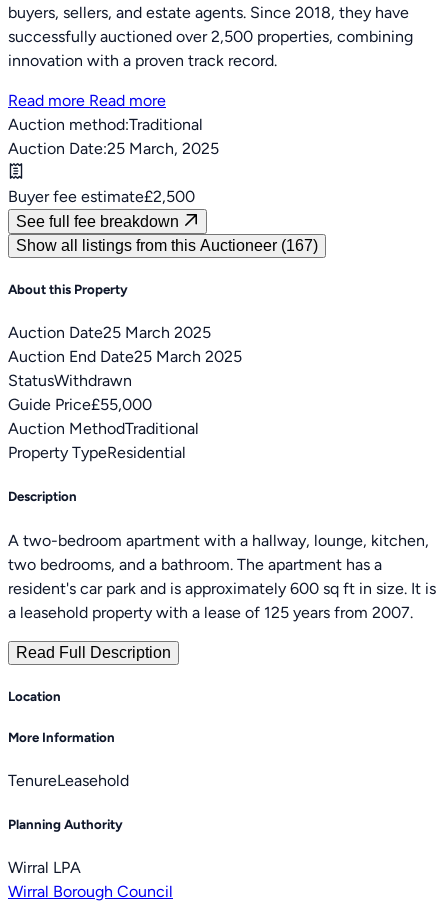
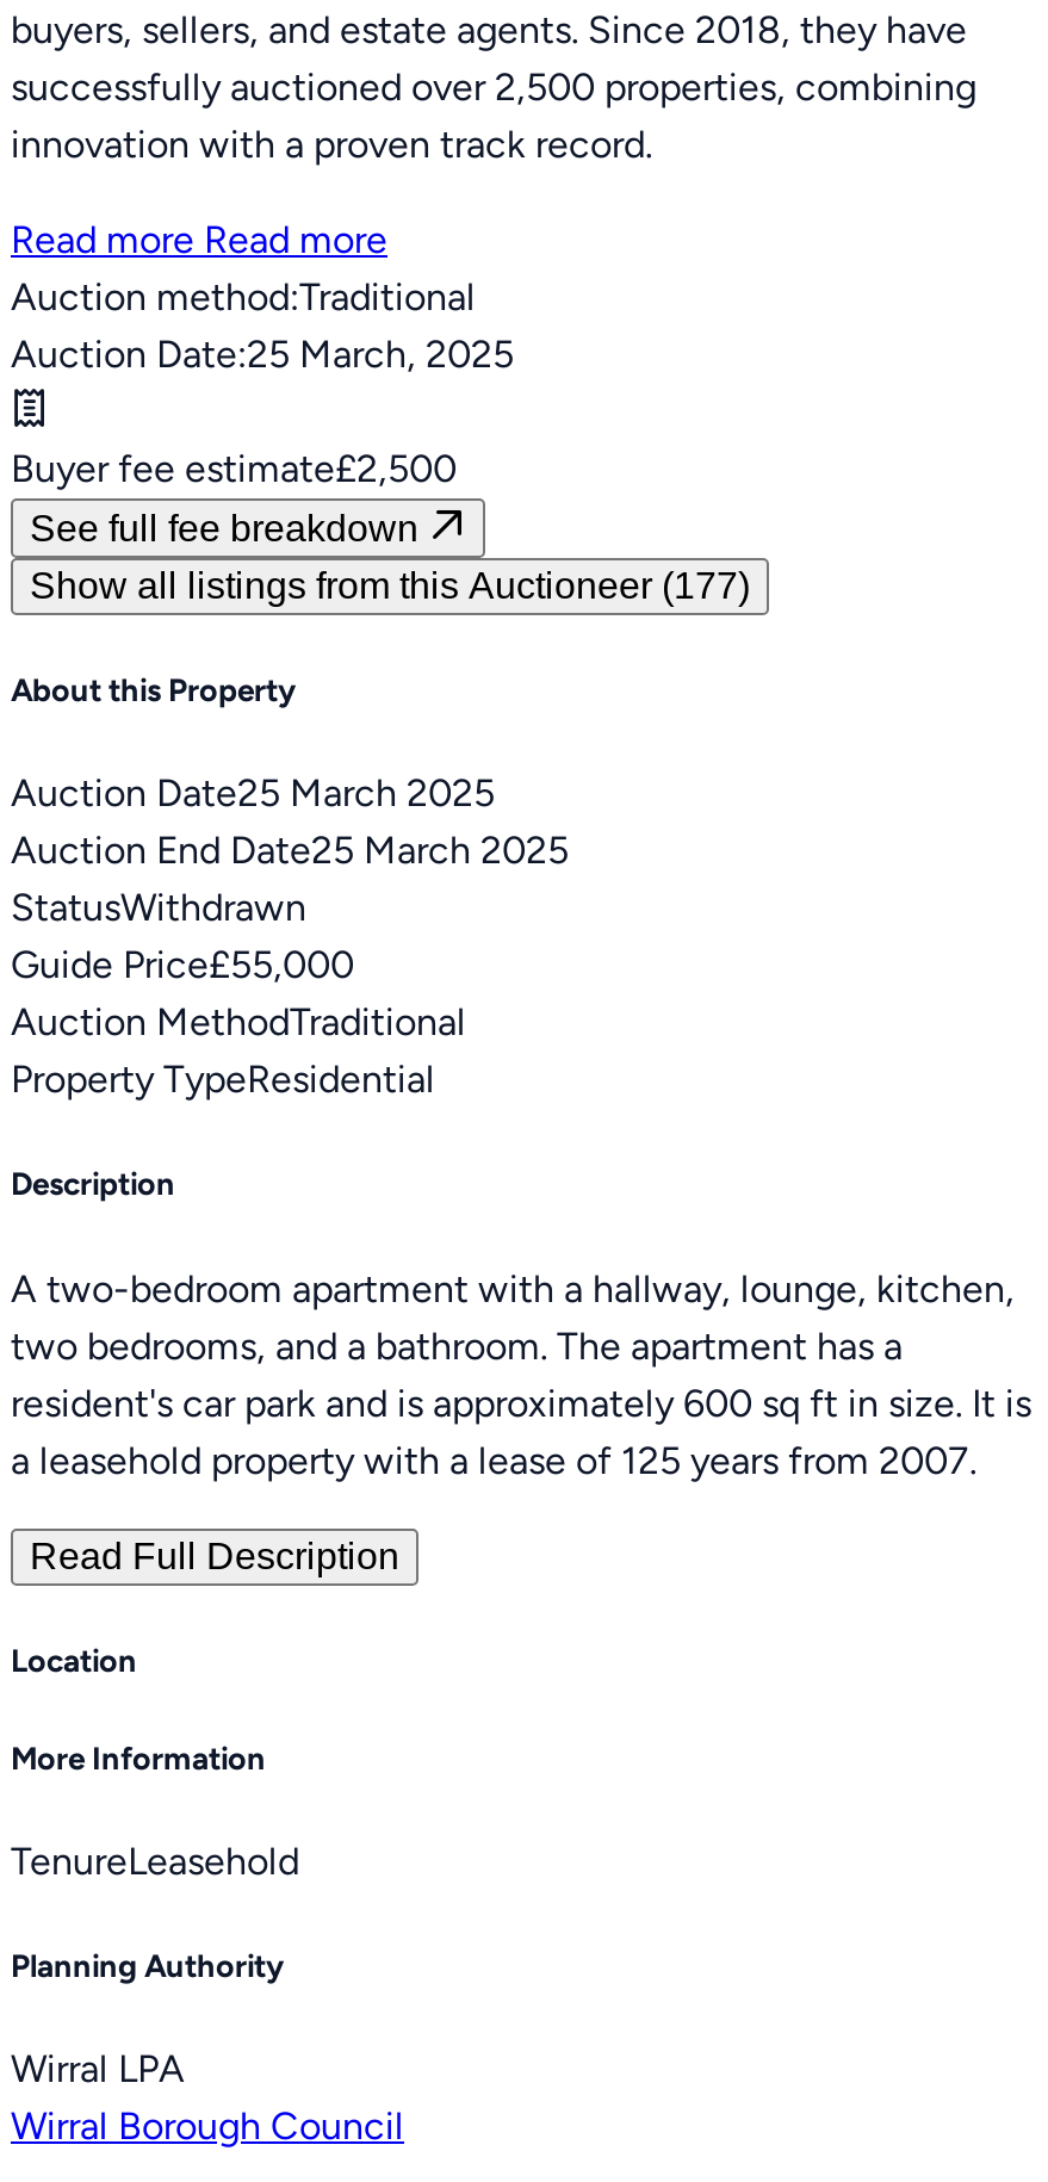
[16,237,318,254] Show all listings from this Auctioneer (167) -> [30,565,750,605] Show all listings from this Auctioneer (177)

